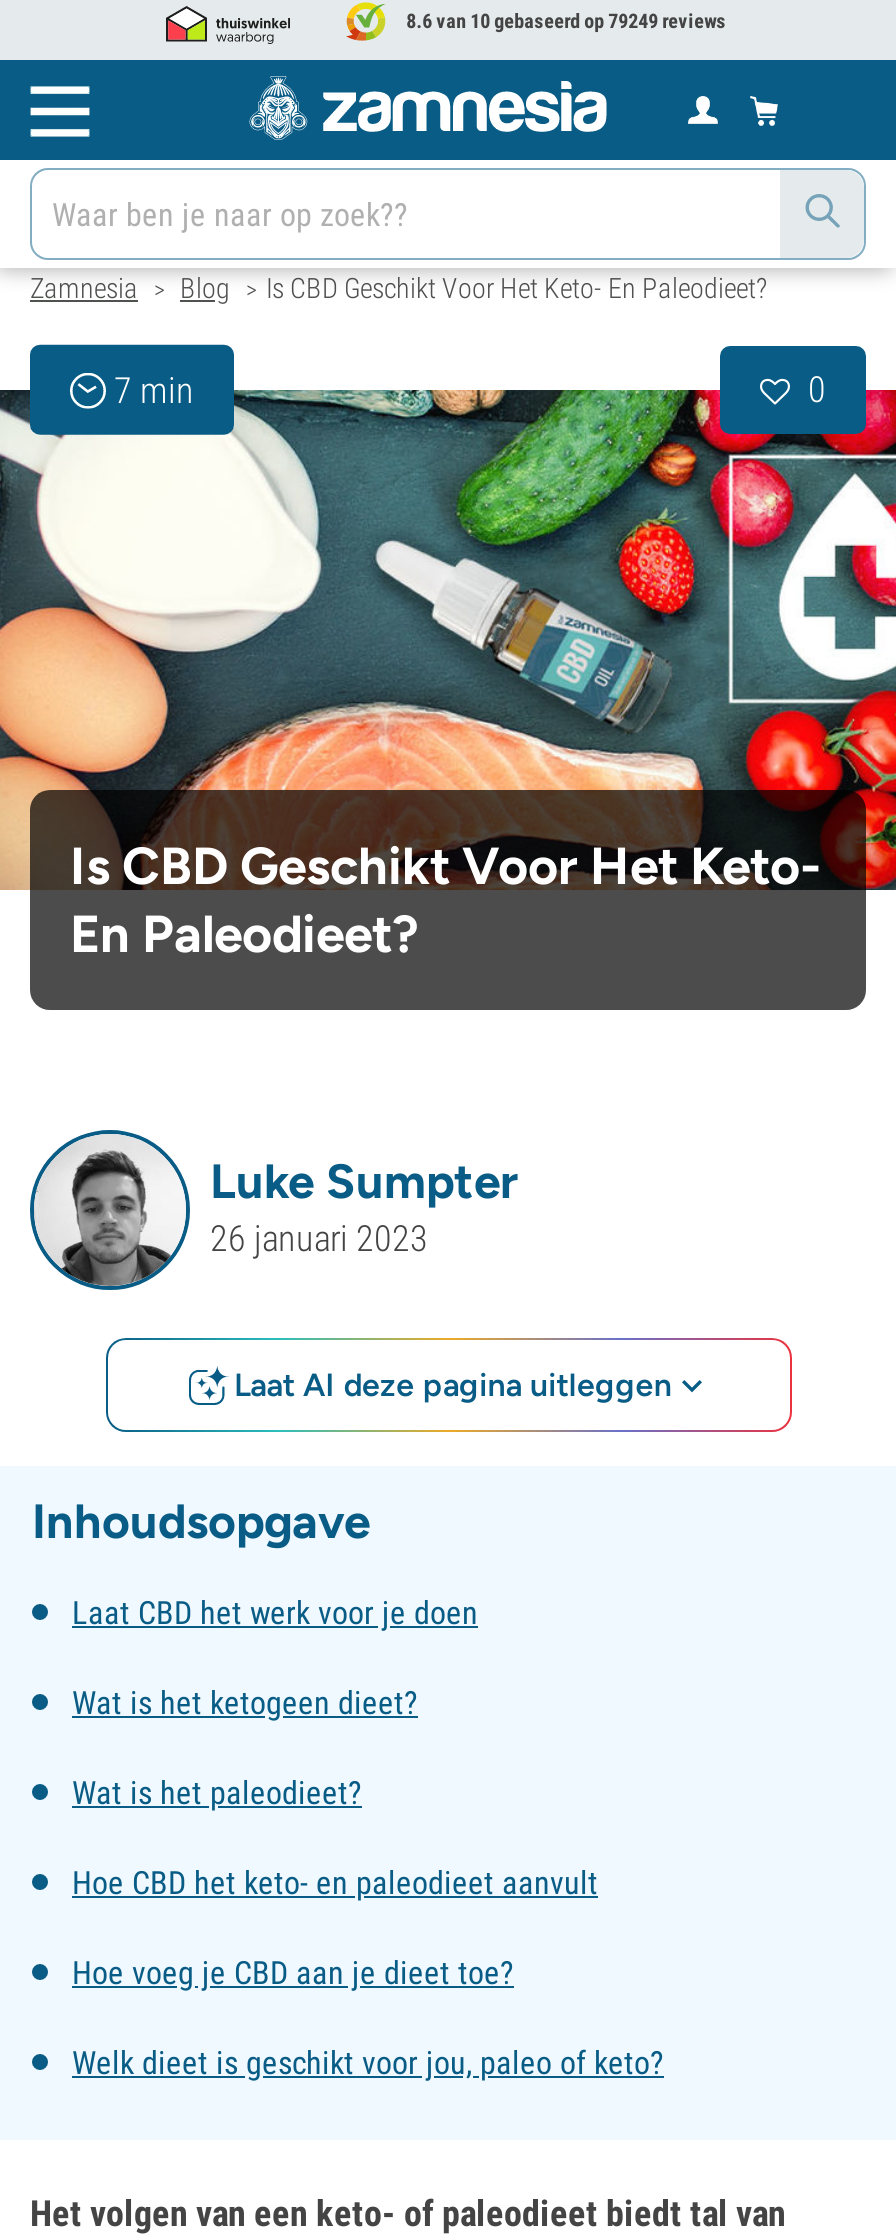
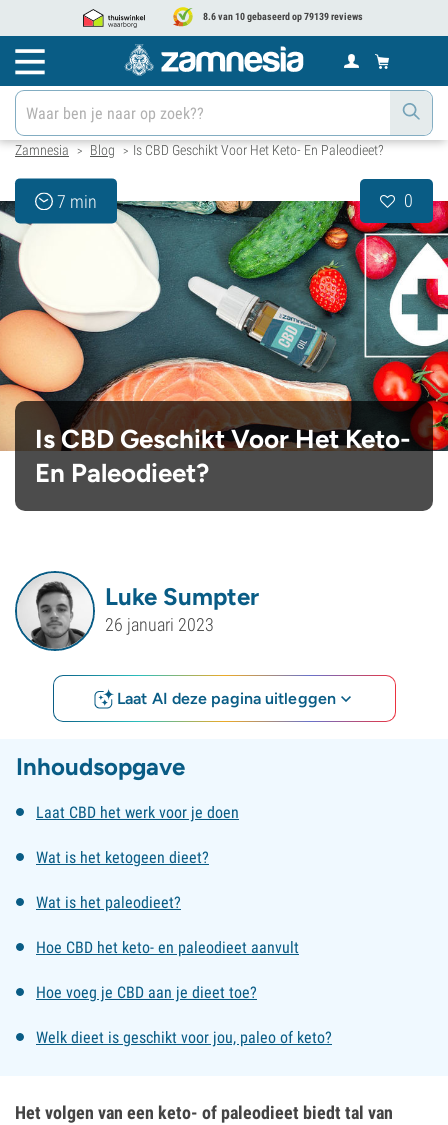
[402,10,726,32] 8.6 van 10 gebaseerd op 79249 reviews -> [201,11,363,22] 8.6 van 10 gebaseerd op 79139 reviews

